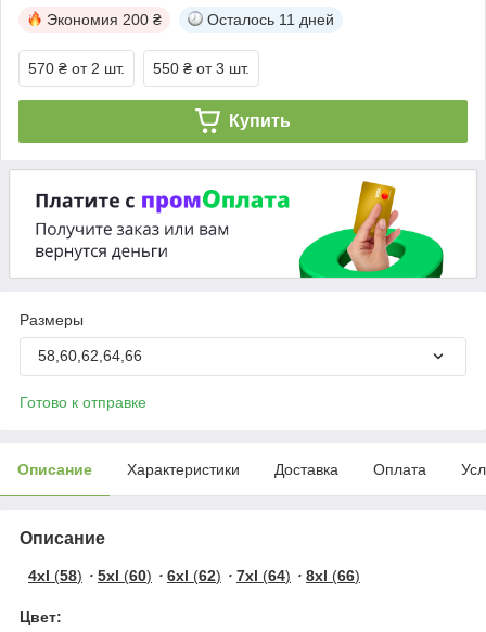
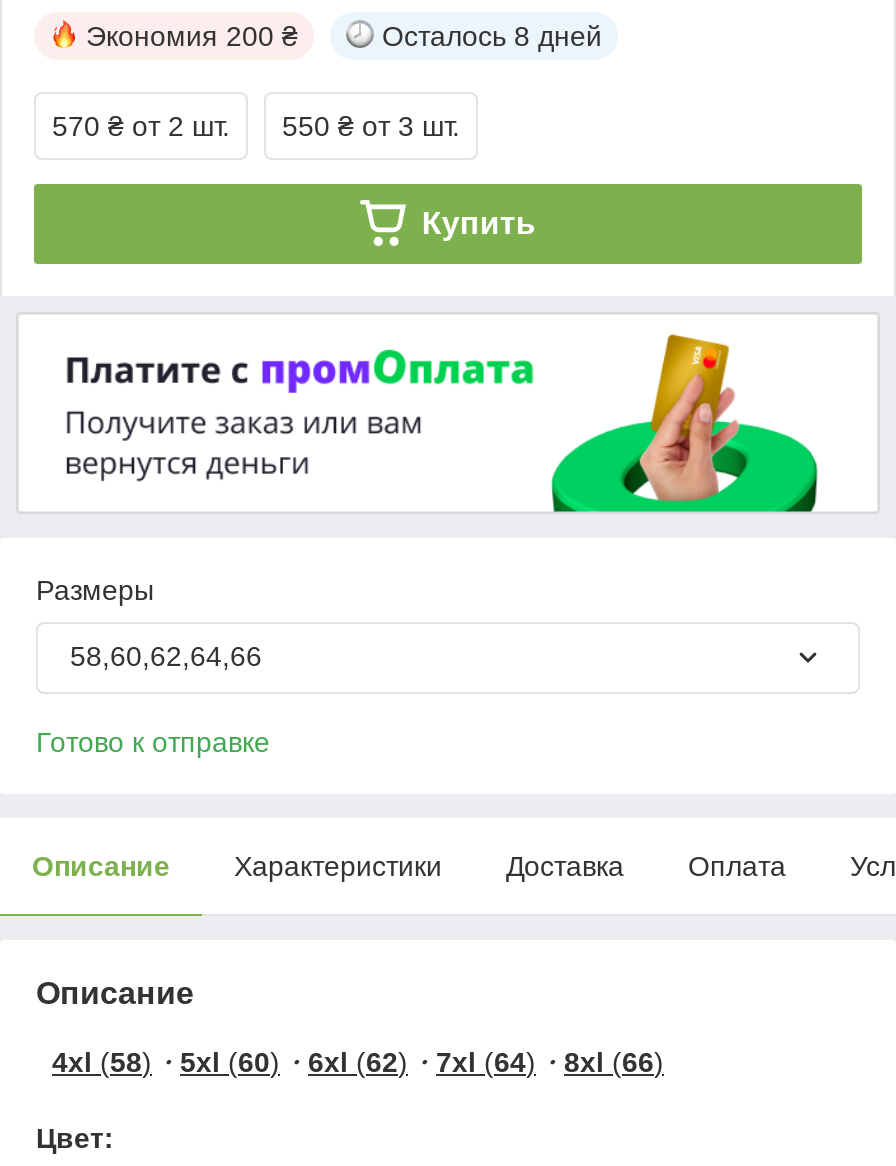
[207,11,334,28] Осталось 11 дней -> [382,20,602,52] Осталось 8 дней

